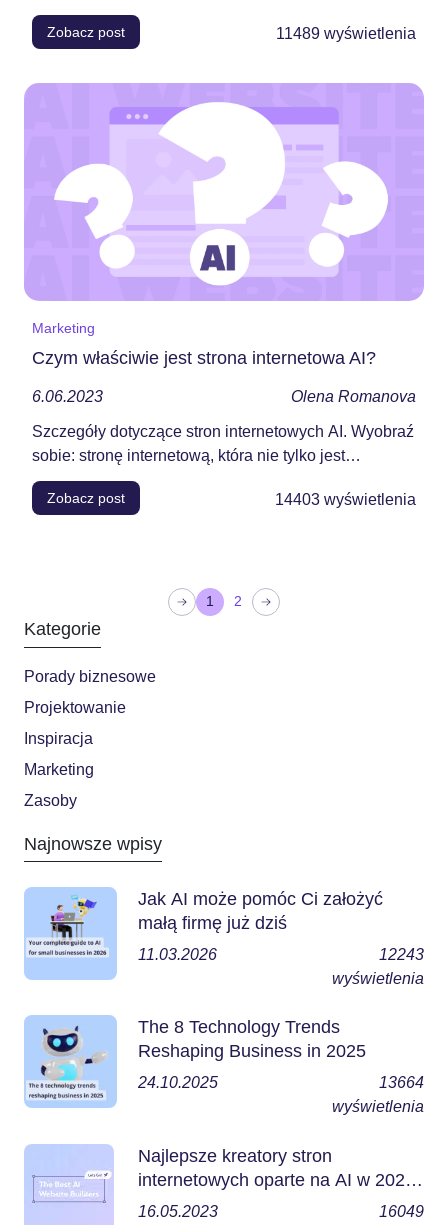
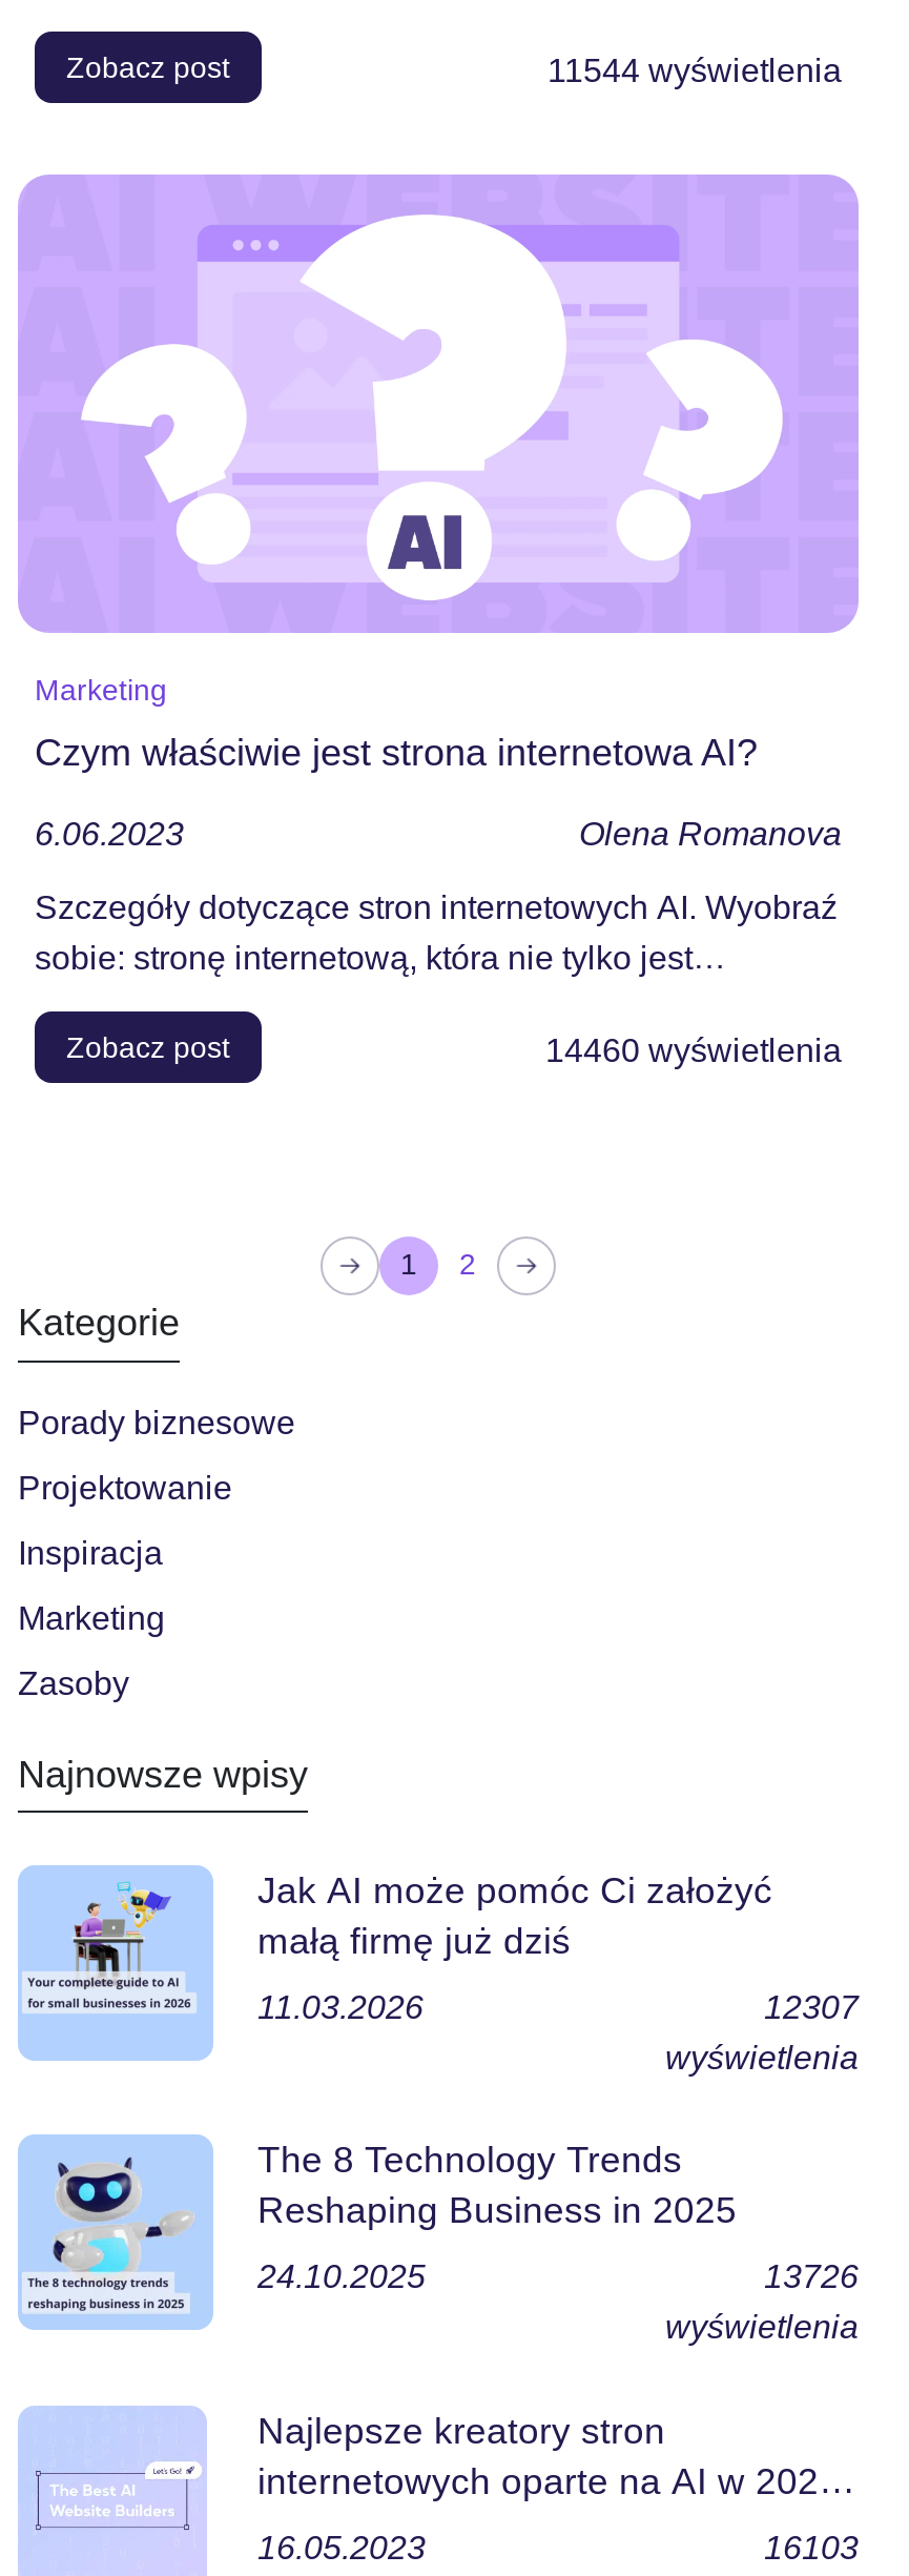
[276,25,416,42] 11489 wyświetlenia -> [548,53,842,89] 11544 wyświetlenia
[275,491,416,508] 14403 wyświetlenia -> [545,1032,842,1068] 14460 wyświetlenia
[379,946,424,963] 12243 -> [764,1989,859,2024] 12307
[379,1074,424,1091] 13664 -> [764,2259,859,2295] 13726
[379,1203,424,1220] 16049 -> [764,2529,859,2565] 16103

